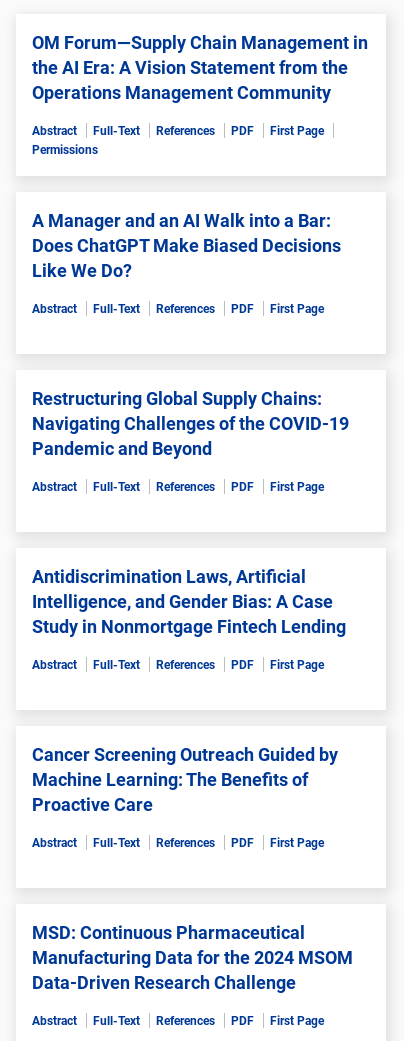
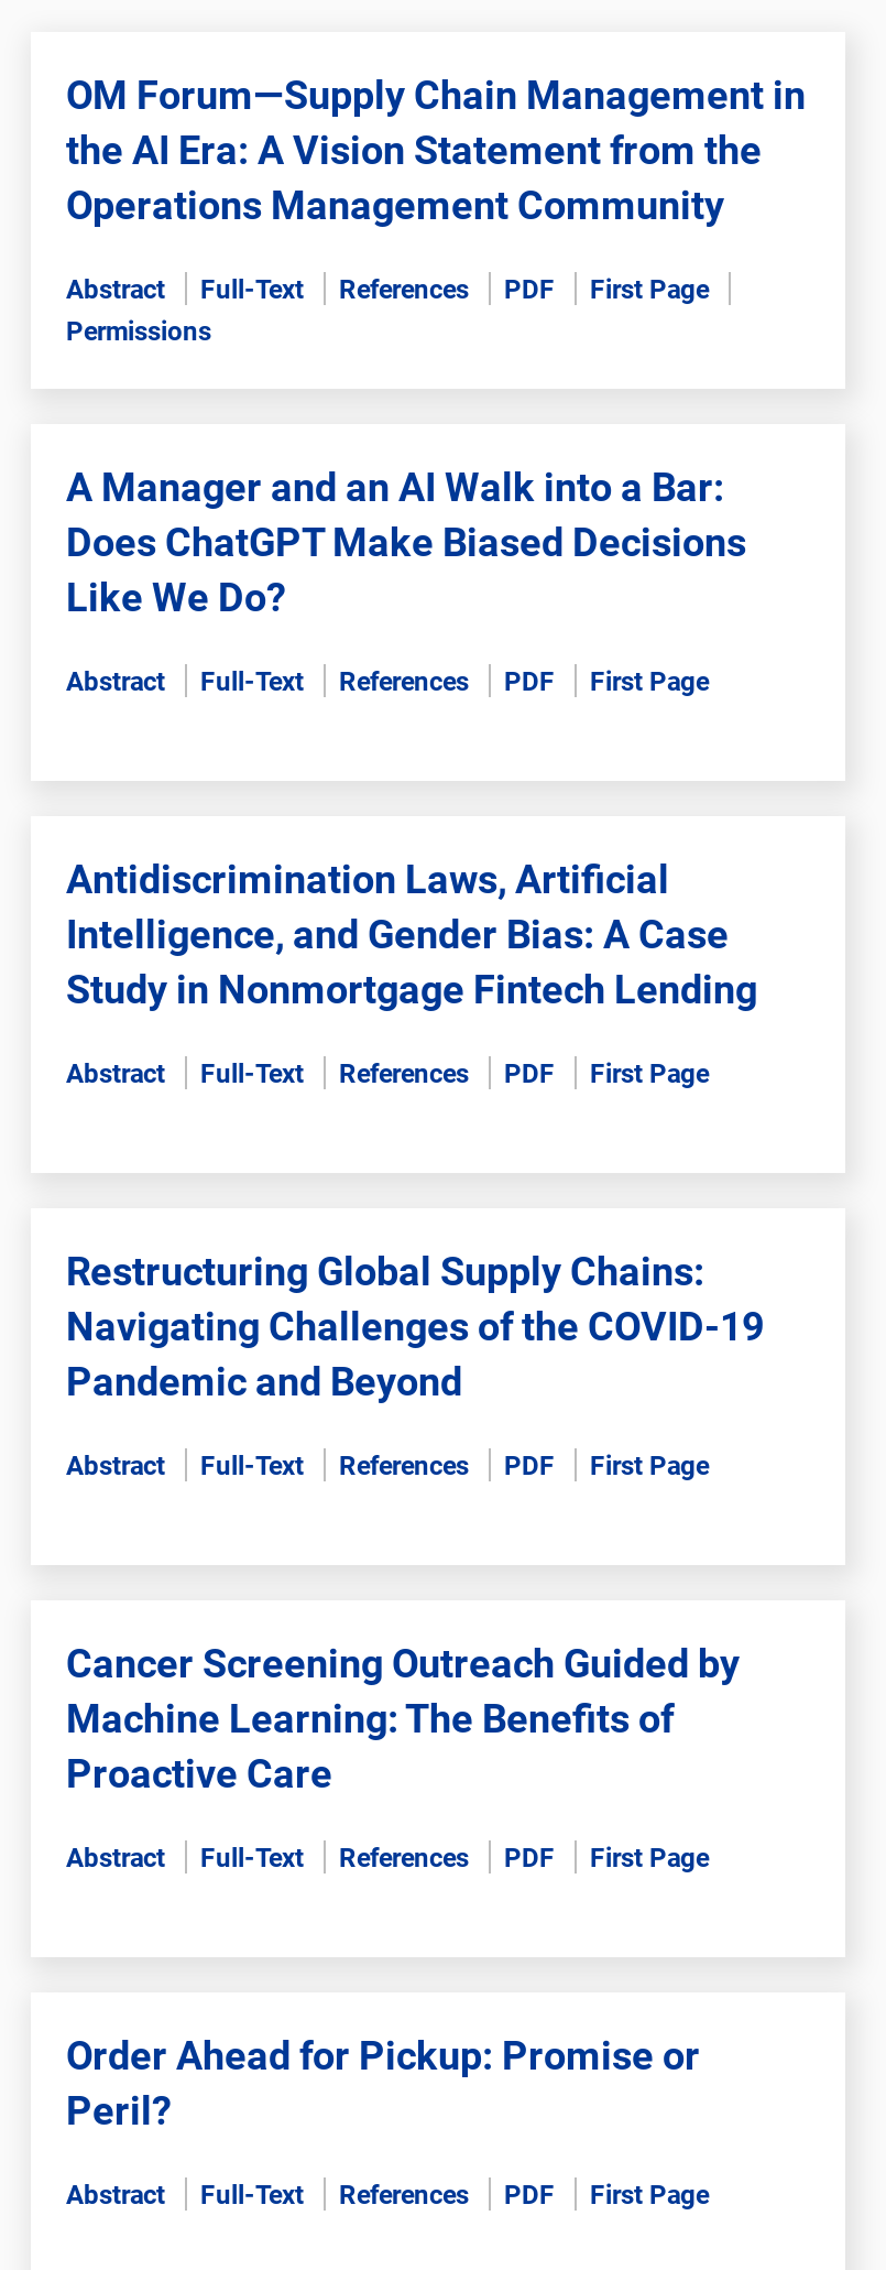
moved [32,388,349,459] -> [66,1247,764,1404]: Restructuring Global Supply Chains: | Navigating Challenges of the COVID-19 | Pandemic and Beyond
moved [32,566,346,637] -> [66,855,757,1012]: Antidiscrimination Laws, Artificial | Intelligence, and Gender Bias: A Case | Study in Nonmortgage Fintech Lending
[32,922,353,993] MSD: Continuous Pharmaceutical | Manufacturing Data for the 2024 MSOM | Data-Driven Research Challenge -> [66,2032,700,2133] Order Ahead for Pickup: Promise or | Peril?

